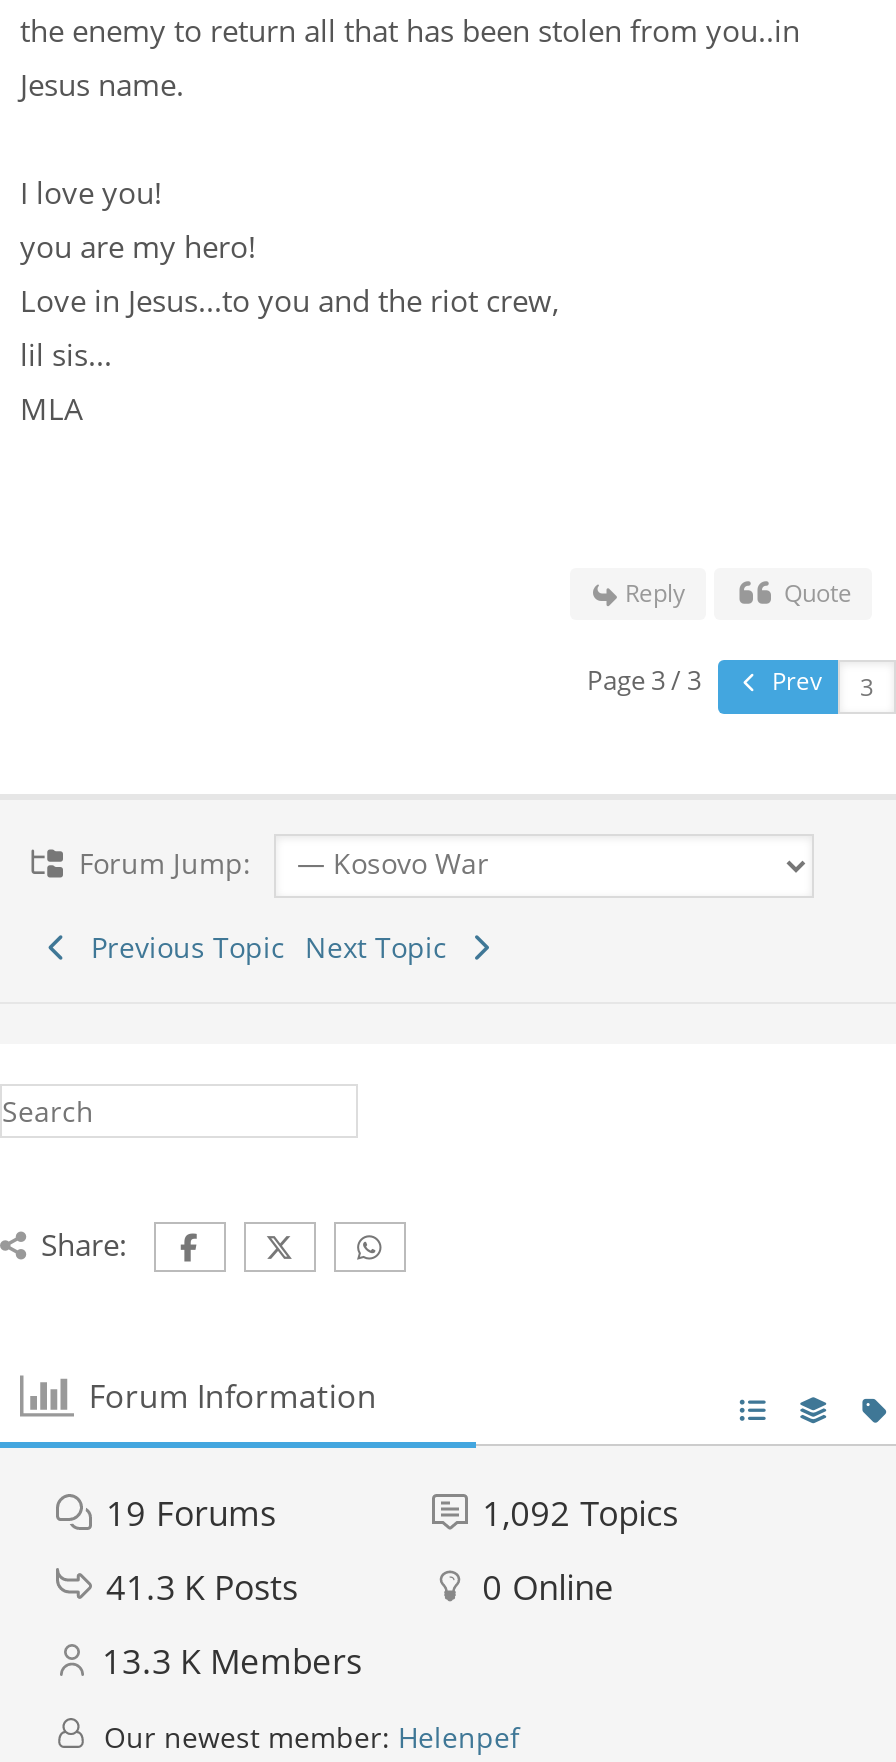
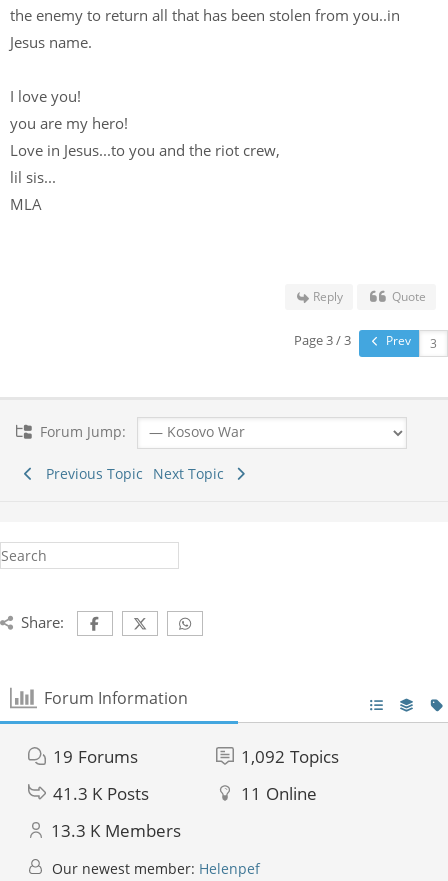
[482,1563,614,1609] 0 Online -> [241,781,317,804] 11 Online

